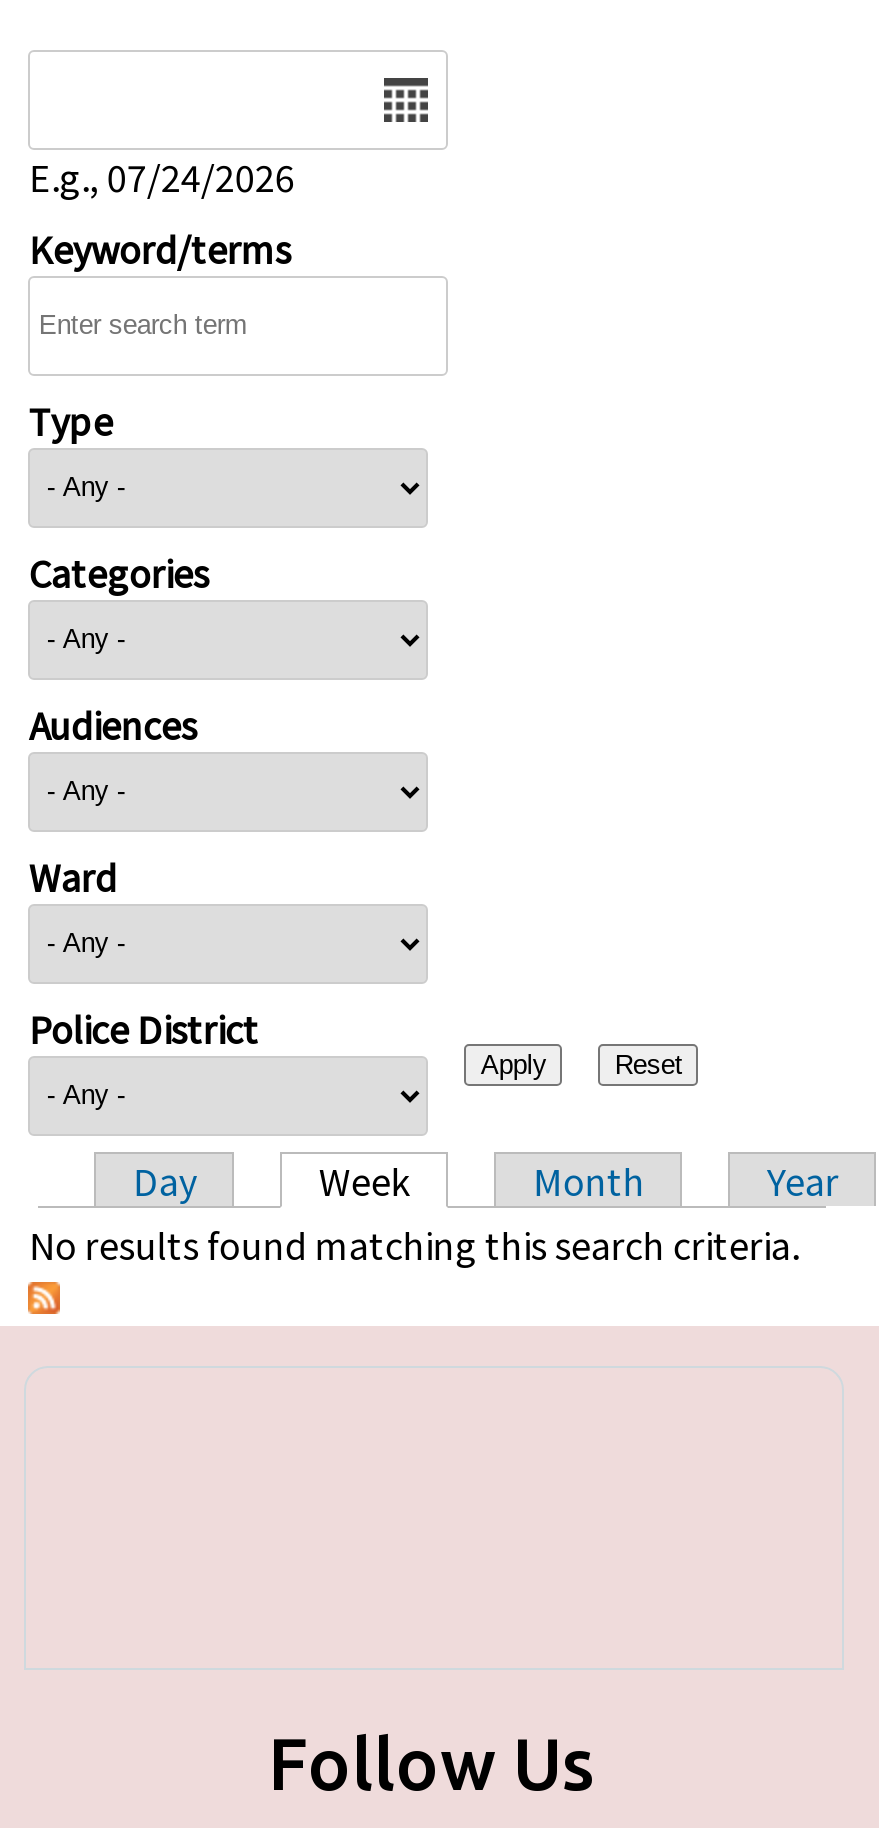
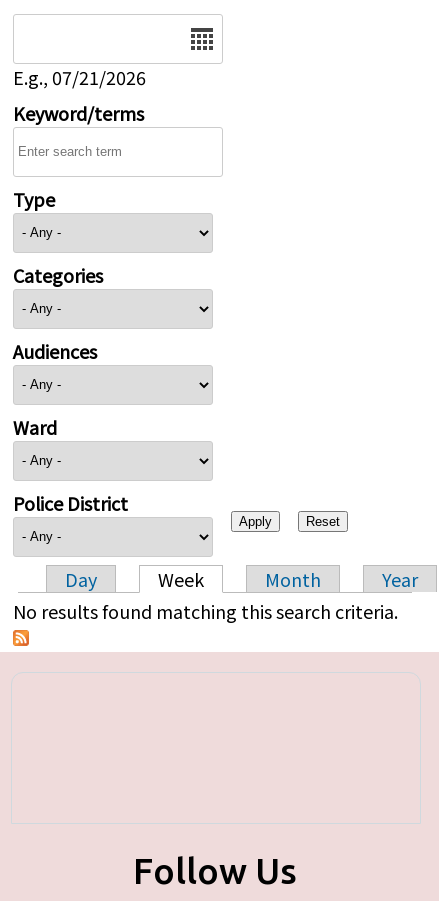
[29,149,295,201] E.g., 07/24/2026 -> [13,63,146,89] E.g., 07/21/2026

